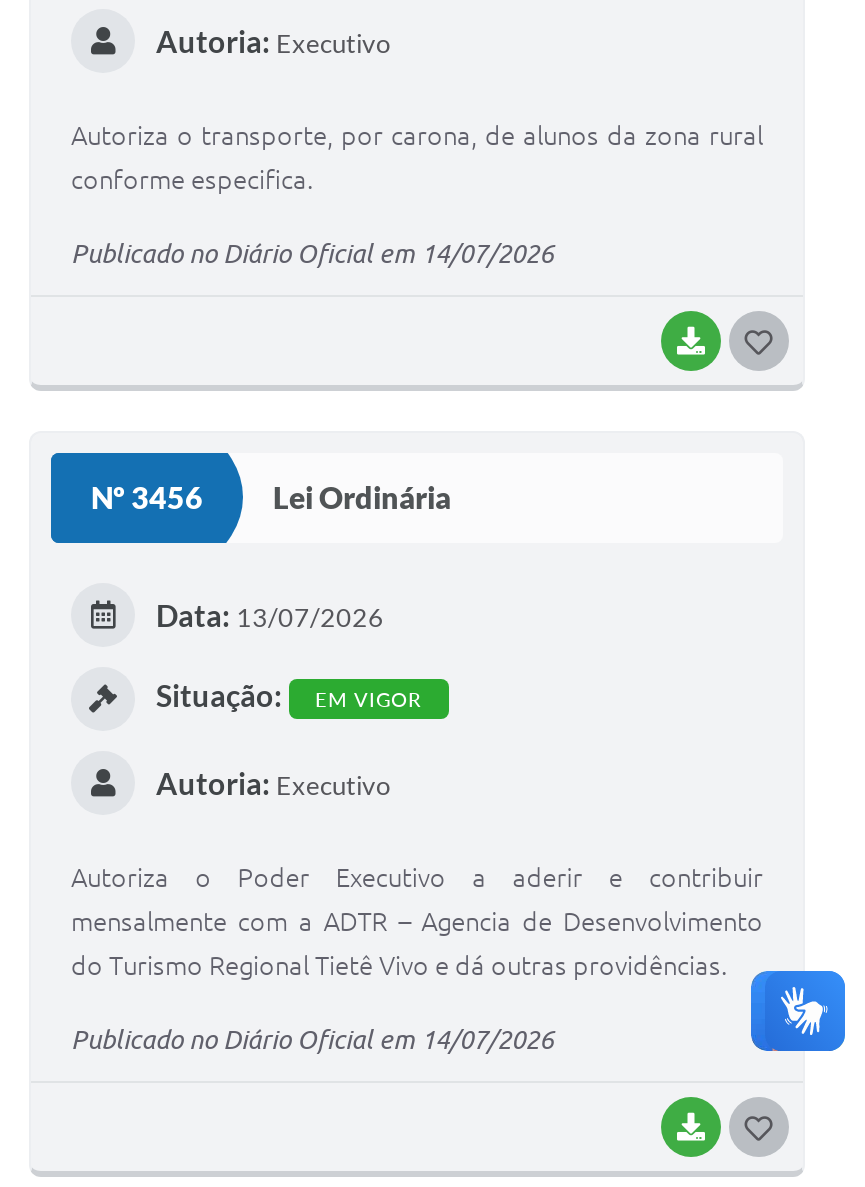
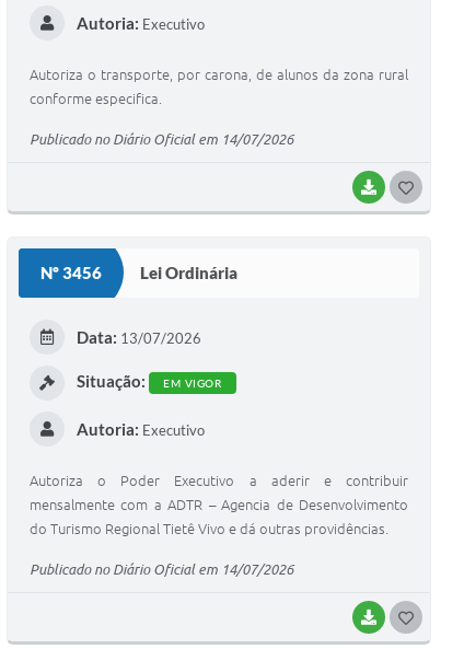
[749,969,847,1053] [image] -> none

